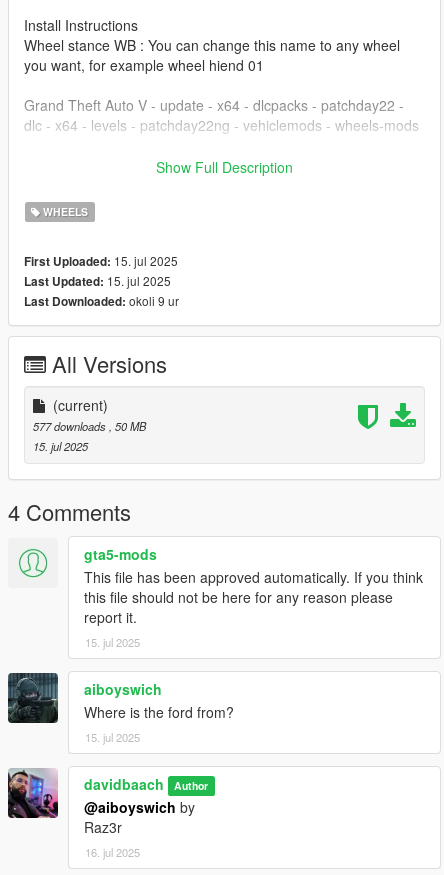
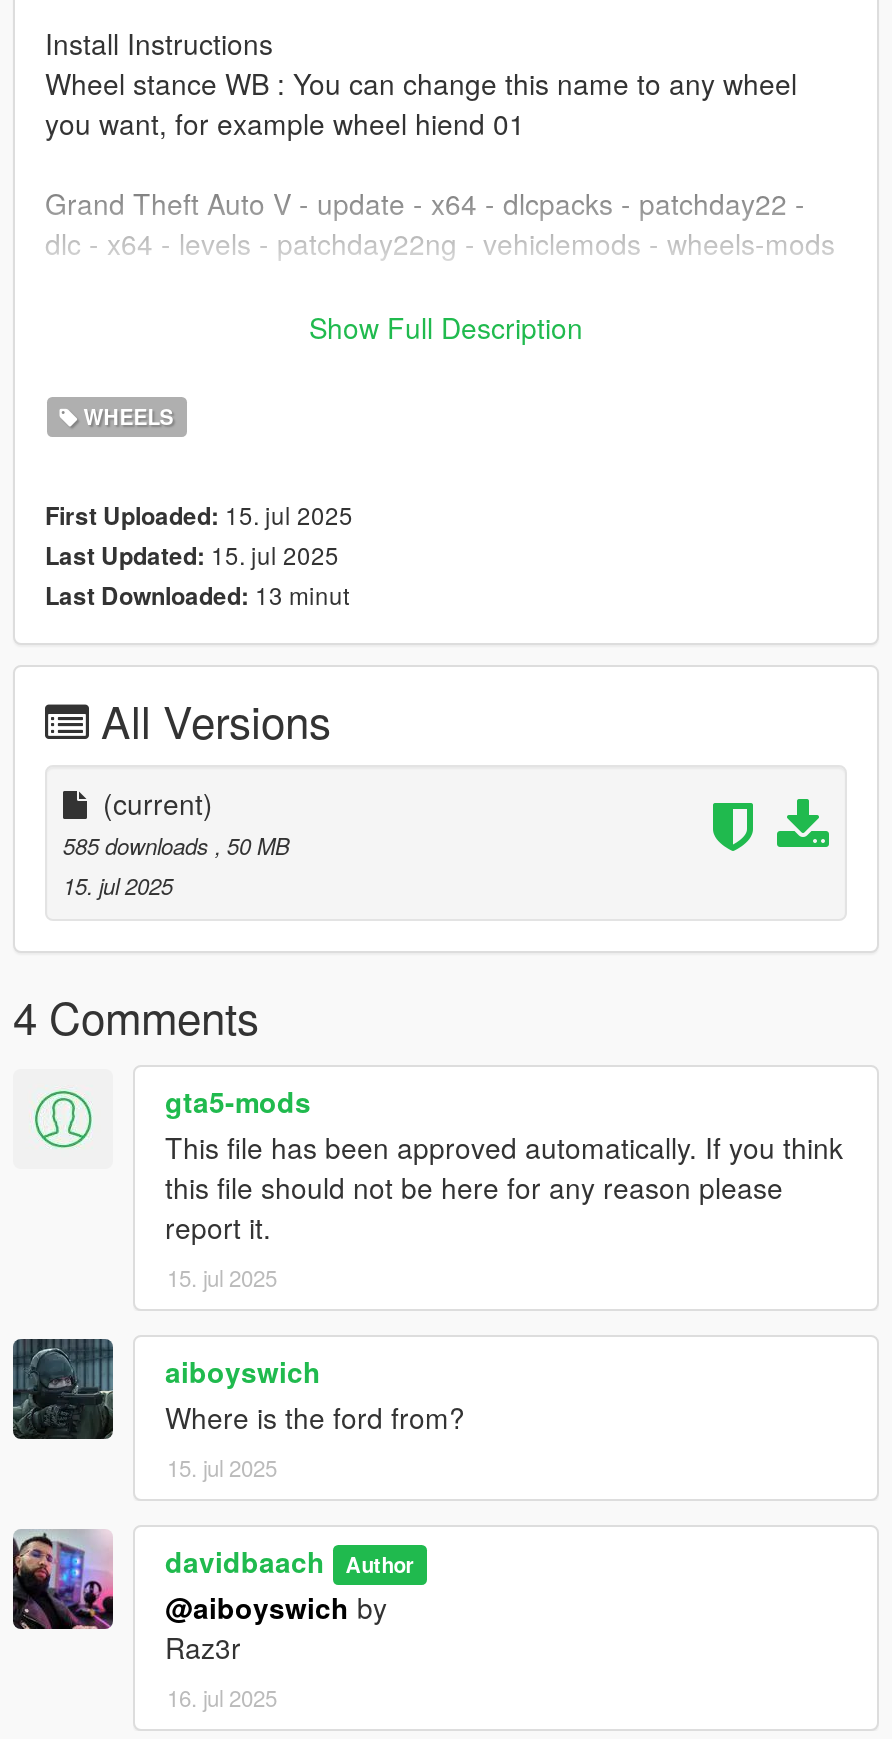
[24,292,179,310] Last Downloaded: okoli 9 ur -> [45,577,349,613] Last Downloaded: 13 minut
[33,418,146,434] 577 downloads, 50 MB -> [63,829,289,861] 585 downloads, 50 MB

